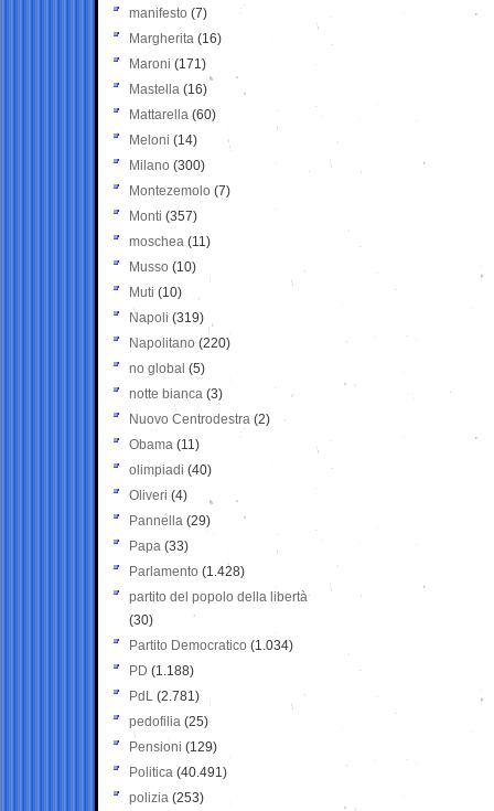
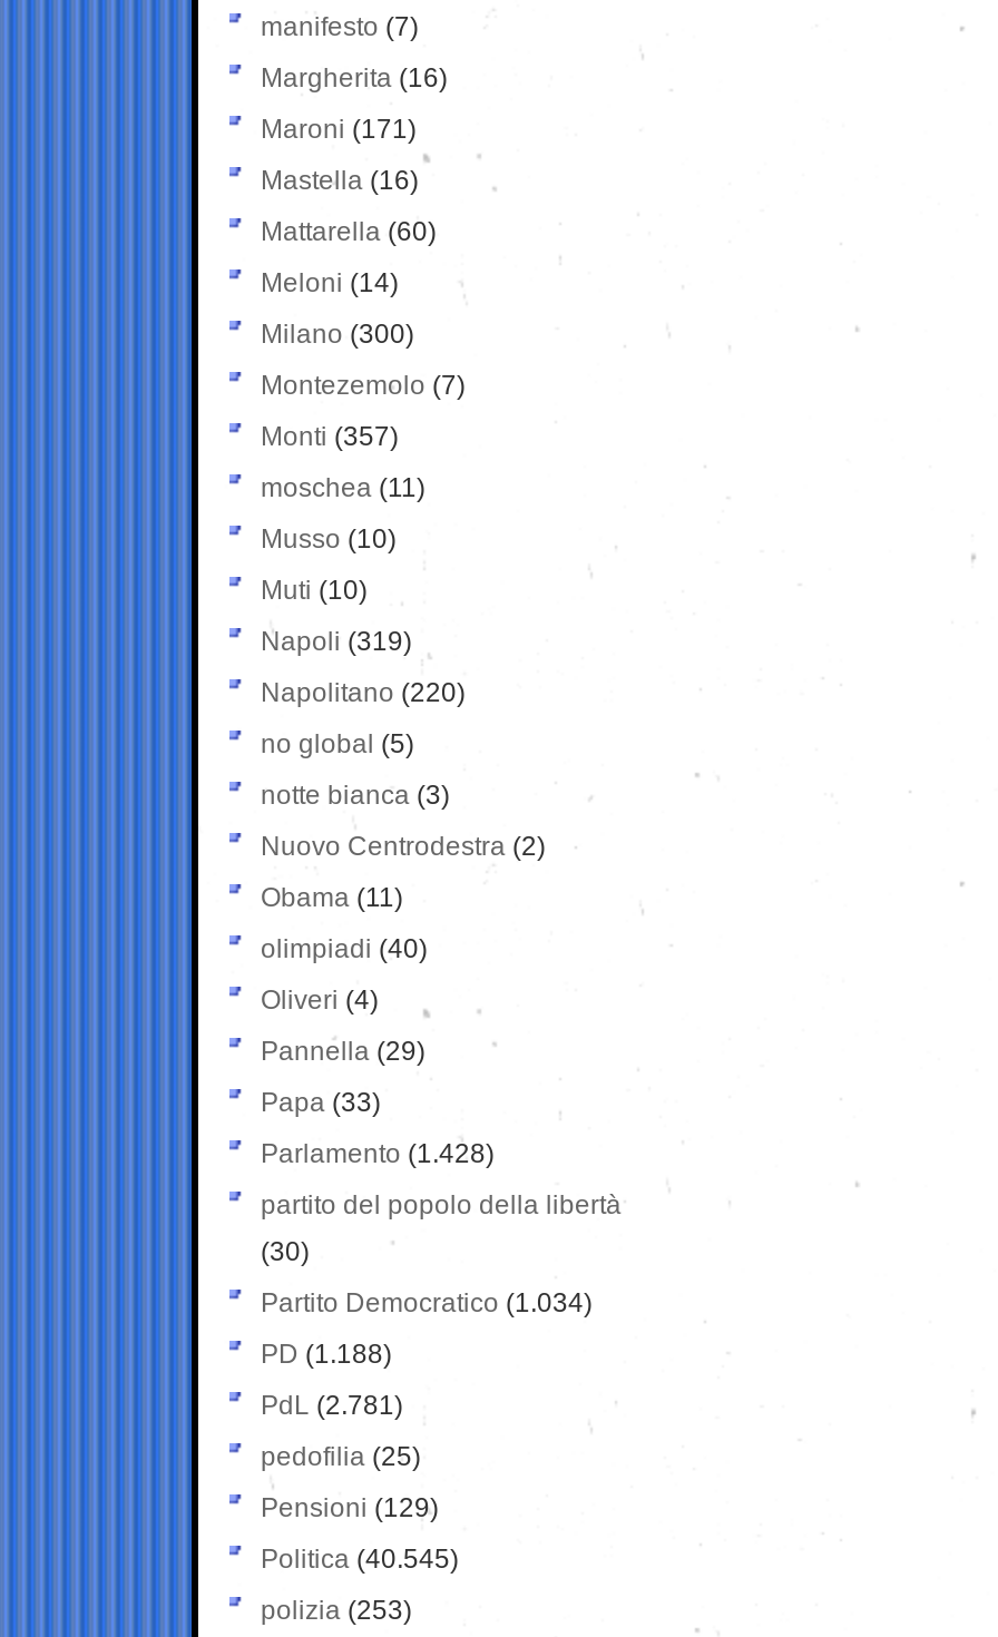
[129,765,227,780] Politica (40.491) -> [261,1543,459,1574] Politica (40.545)

